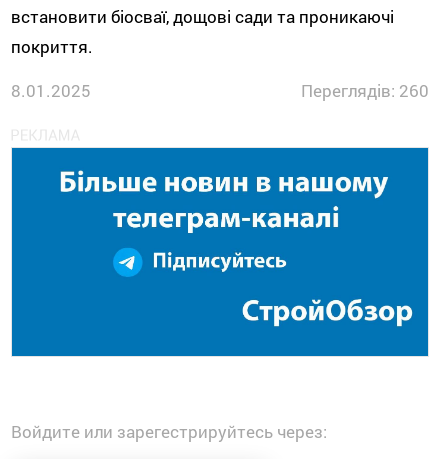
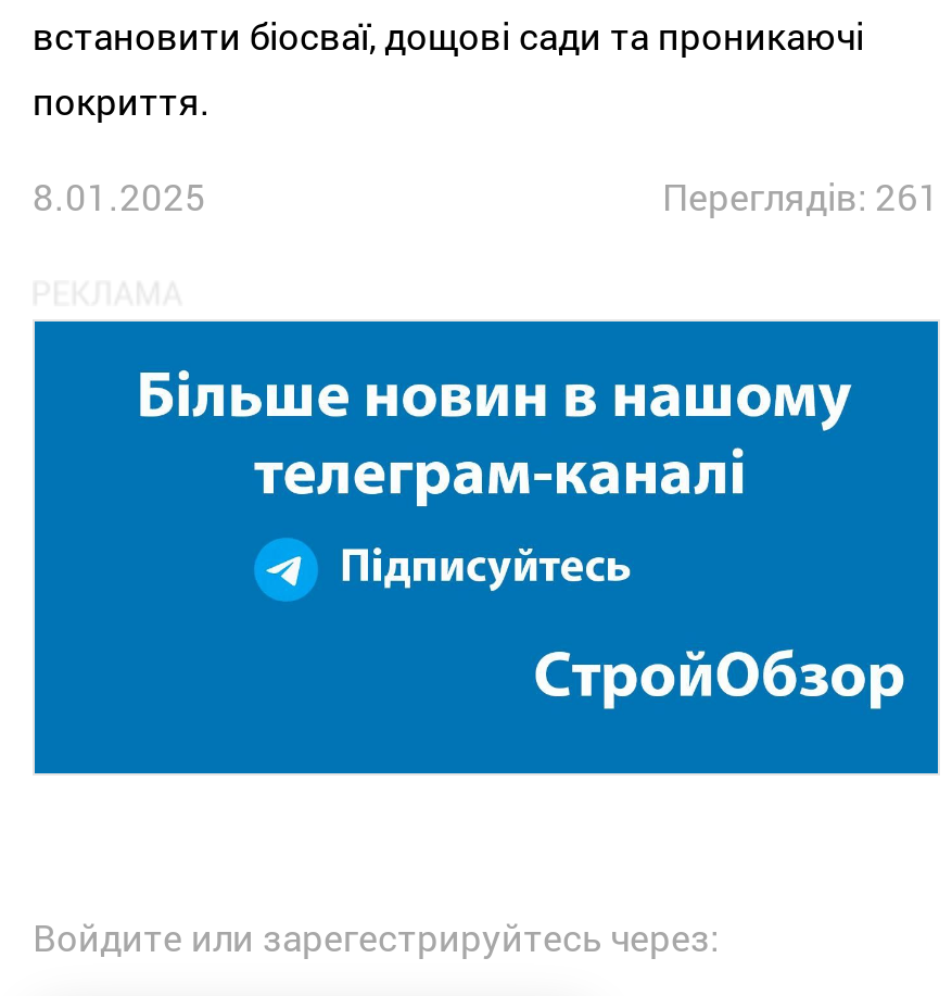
[301,79,429,102] Переглядів: 260 -> [662,171,940,221] Переглядів: 261

